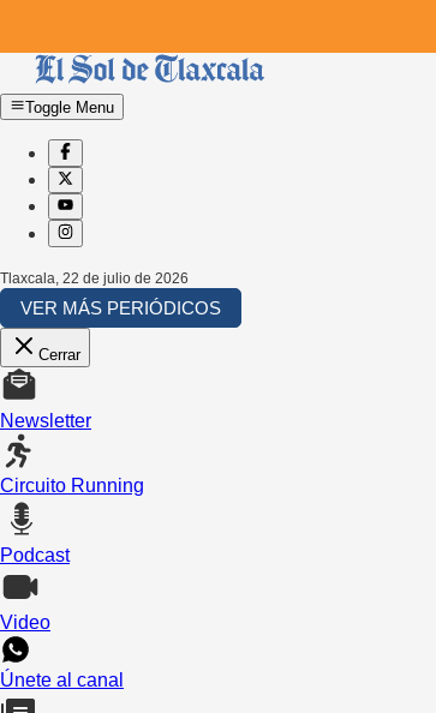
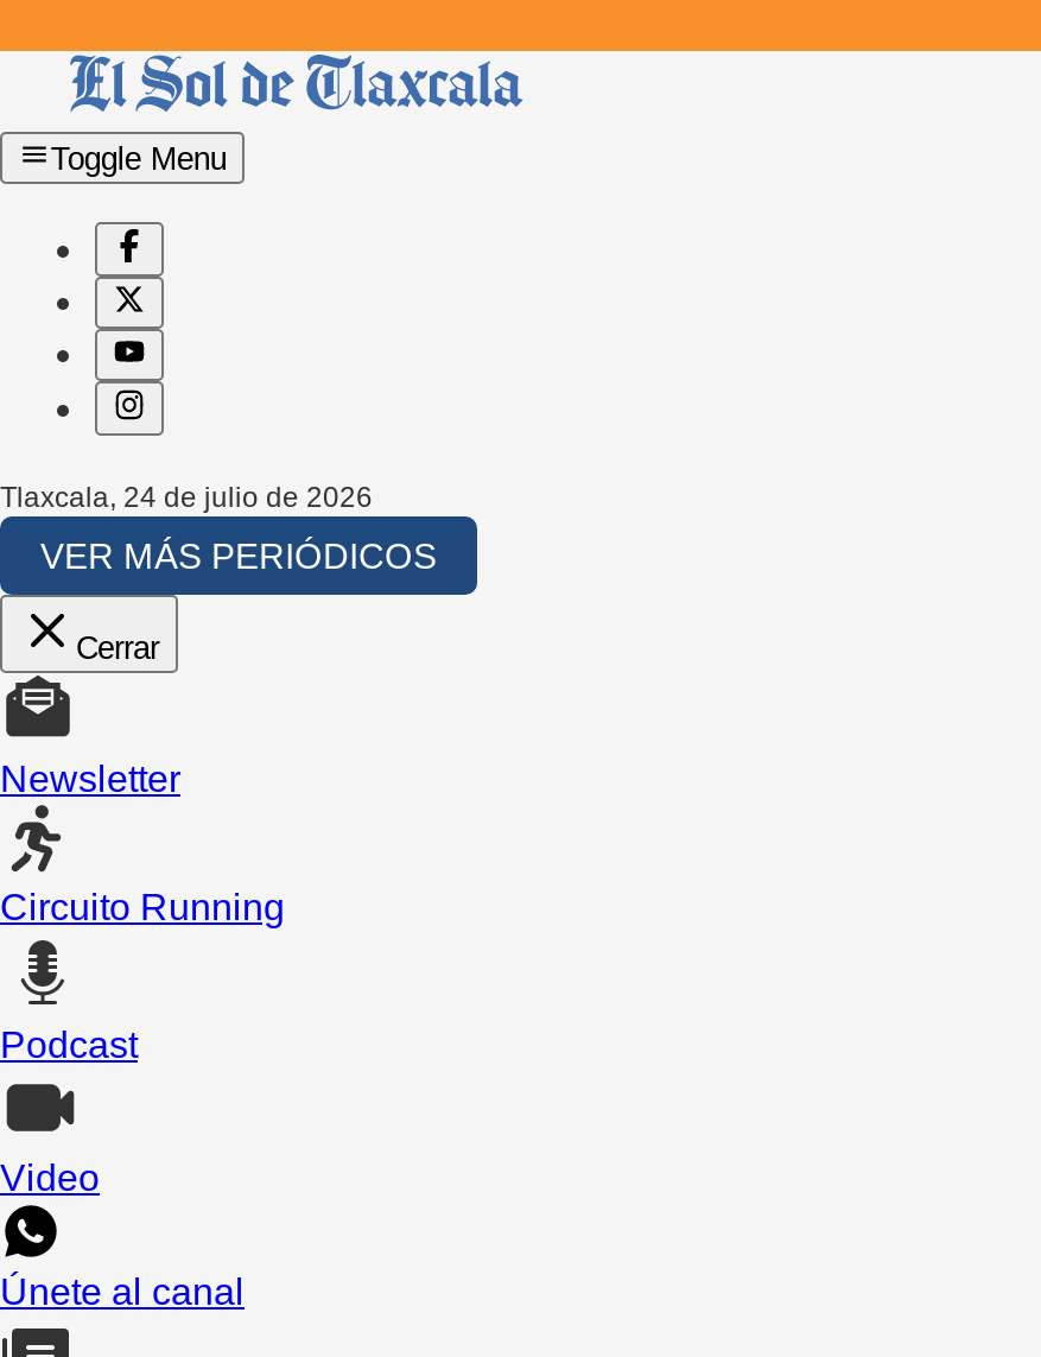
[0,270,189,286] Tlaxcala, 22 de julio de 2026 -> [0,480,373,513] Tlaxcala, 24 de julio de 2026

